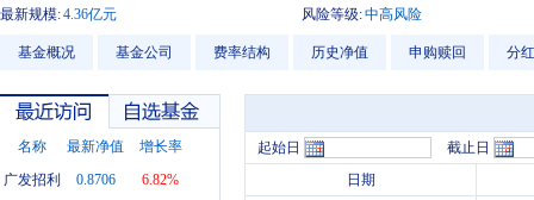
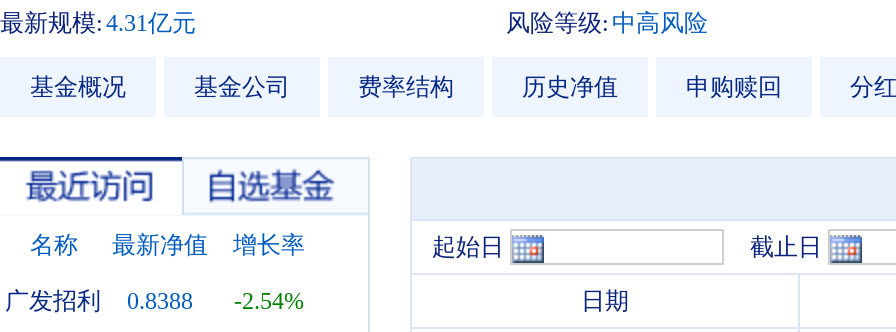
[0,6,117,23] 最新规模: 4.36亿元 -> [0,9,196,37] 最新规模: 4.31亿元
[76,171,115,188] 0.8706 -> [127,287,193,315] 0.8388
[142,171,179,188] 6.82% -> [234,287,304,315] -2.54%

